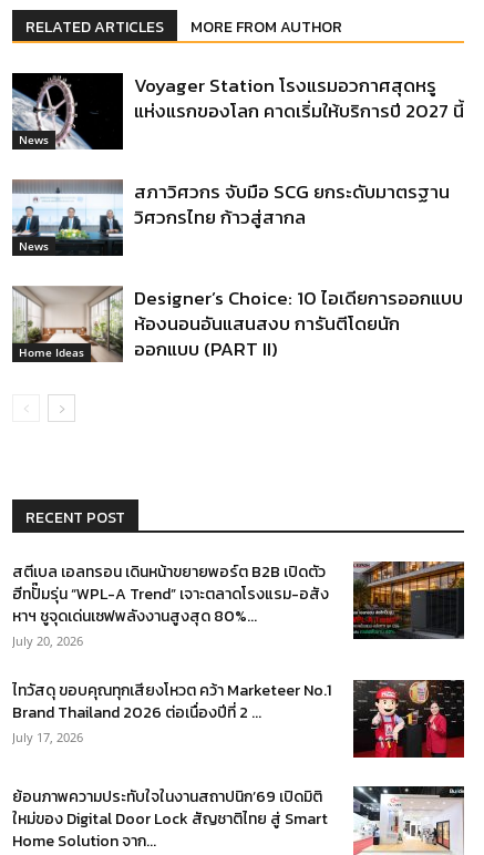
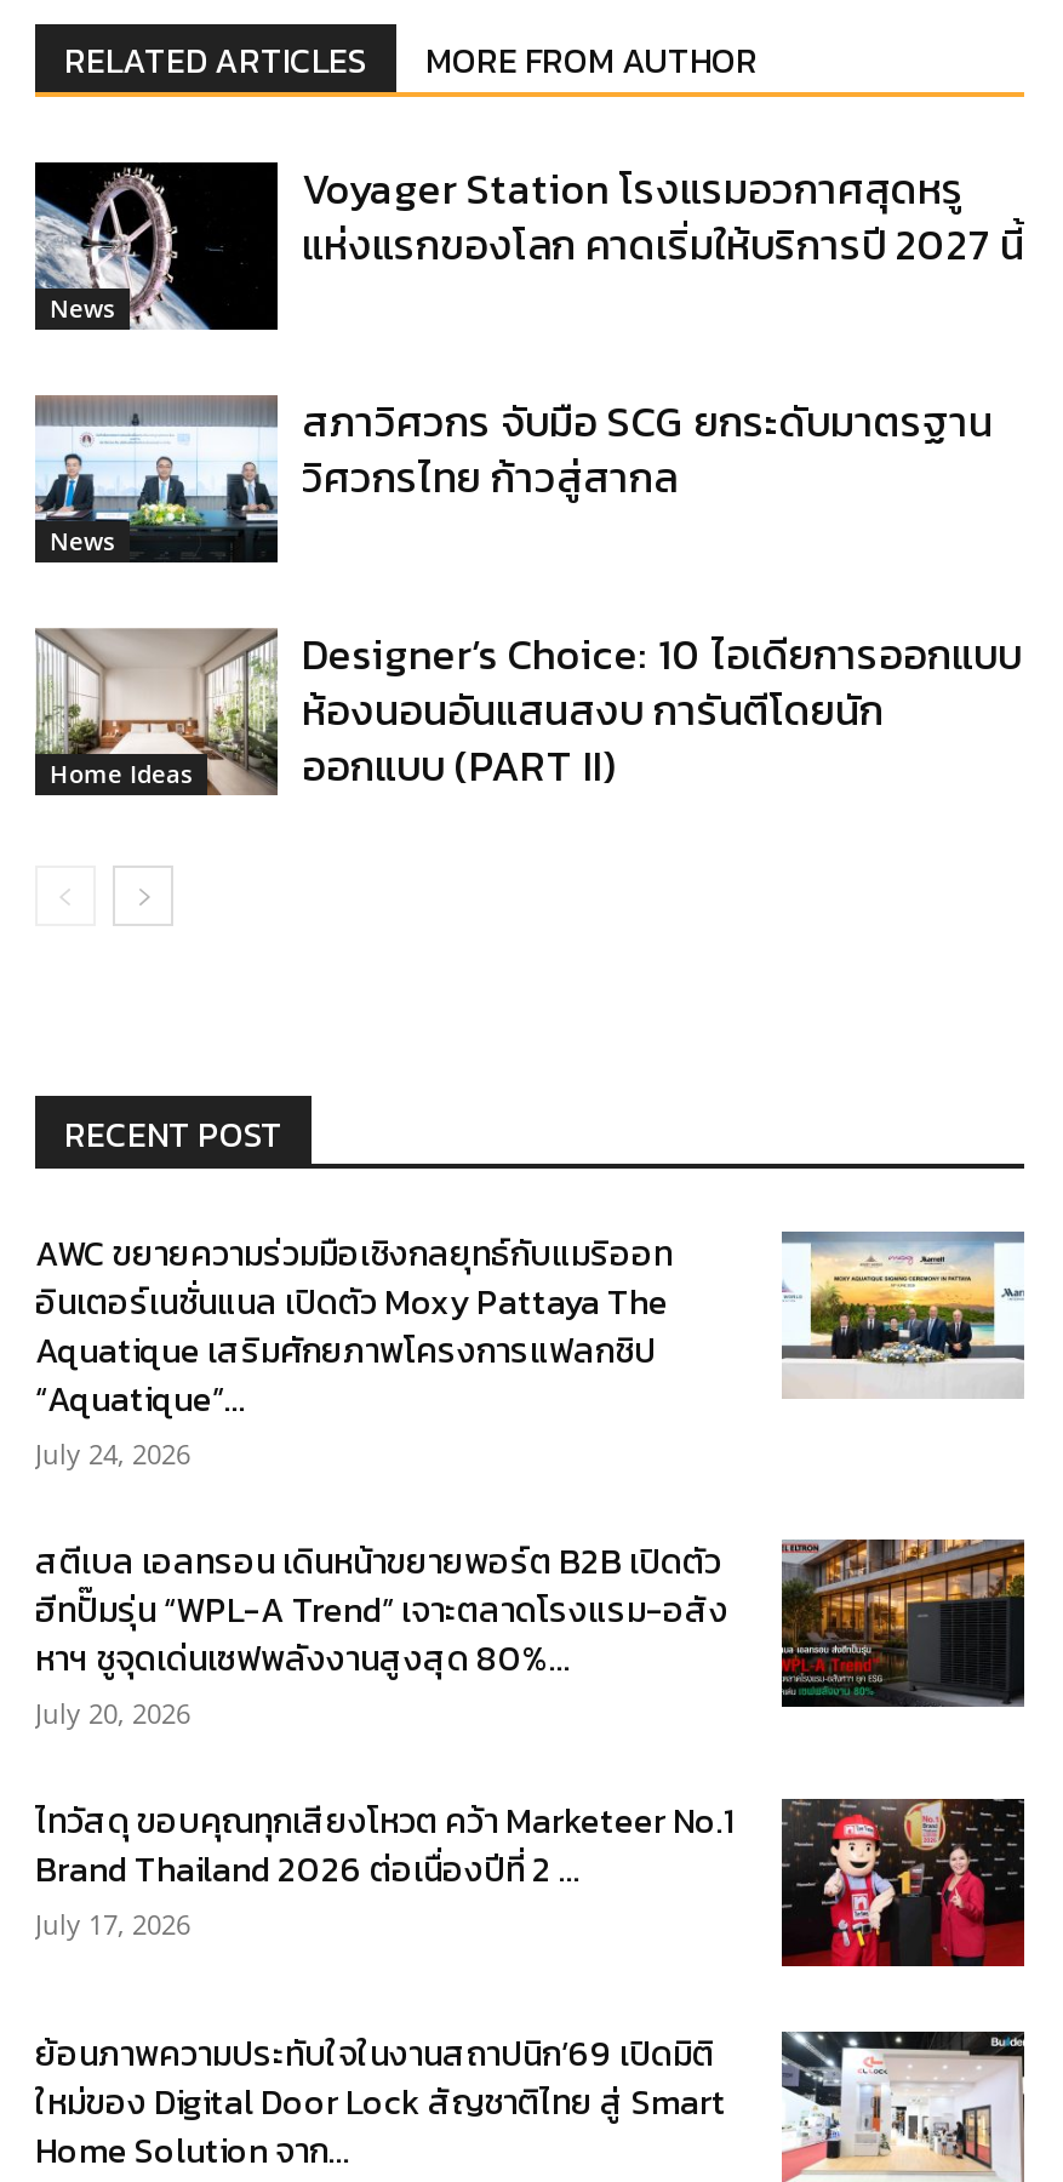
none -> [35,1228,673,1471] AWC ขยายความร่วมมือเชิงกลยุทธ์กับแมริออท | อินเตอร์เนชั่นแนล เปิดตัว Moxy Pattaya The | Aquatique เสริมศักยภาพโครงการแฟลกชิป | “Aquatique”... | July 24, 2026
none -> [782,1232,1024,1399] [image]

